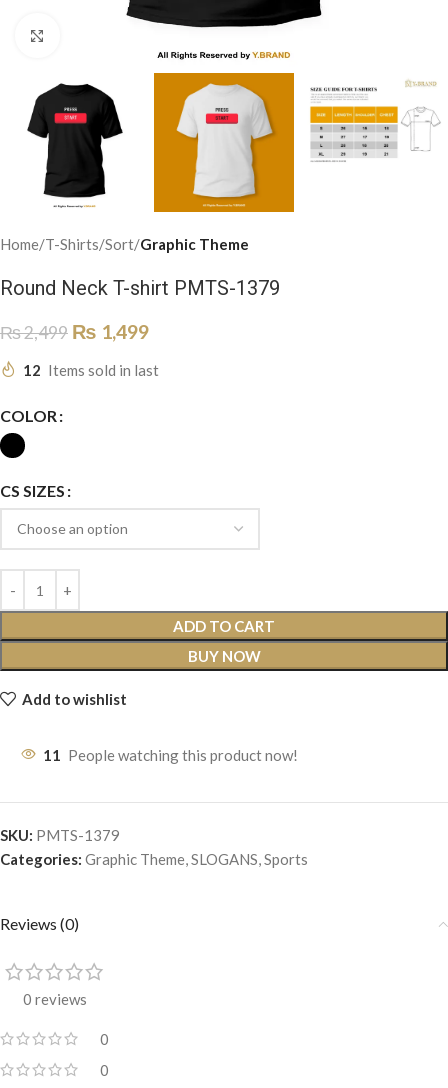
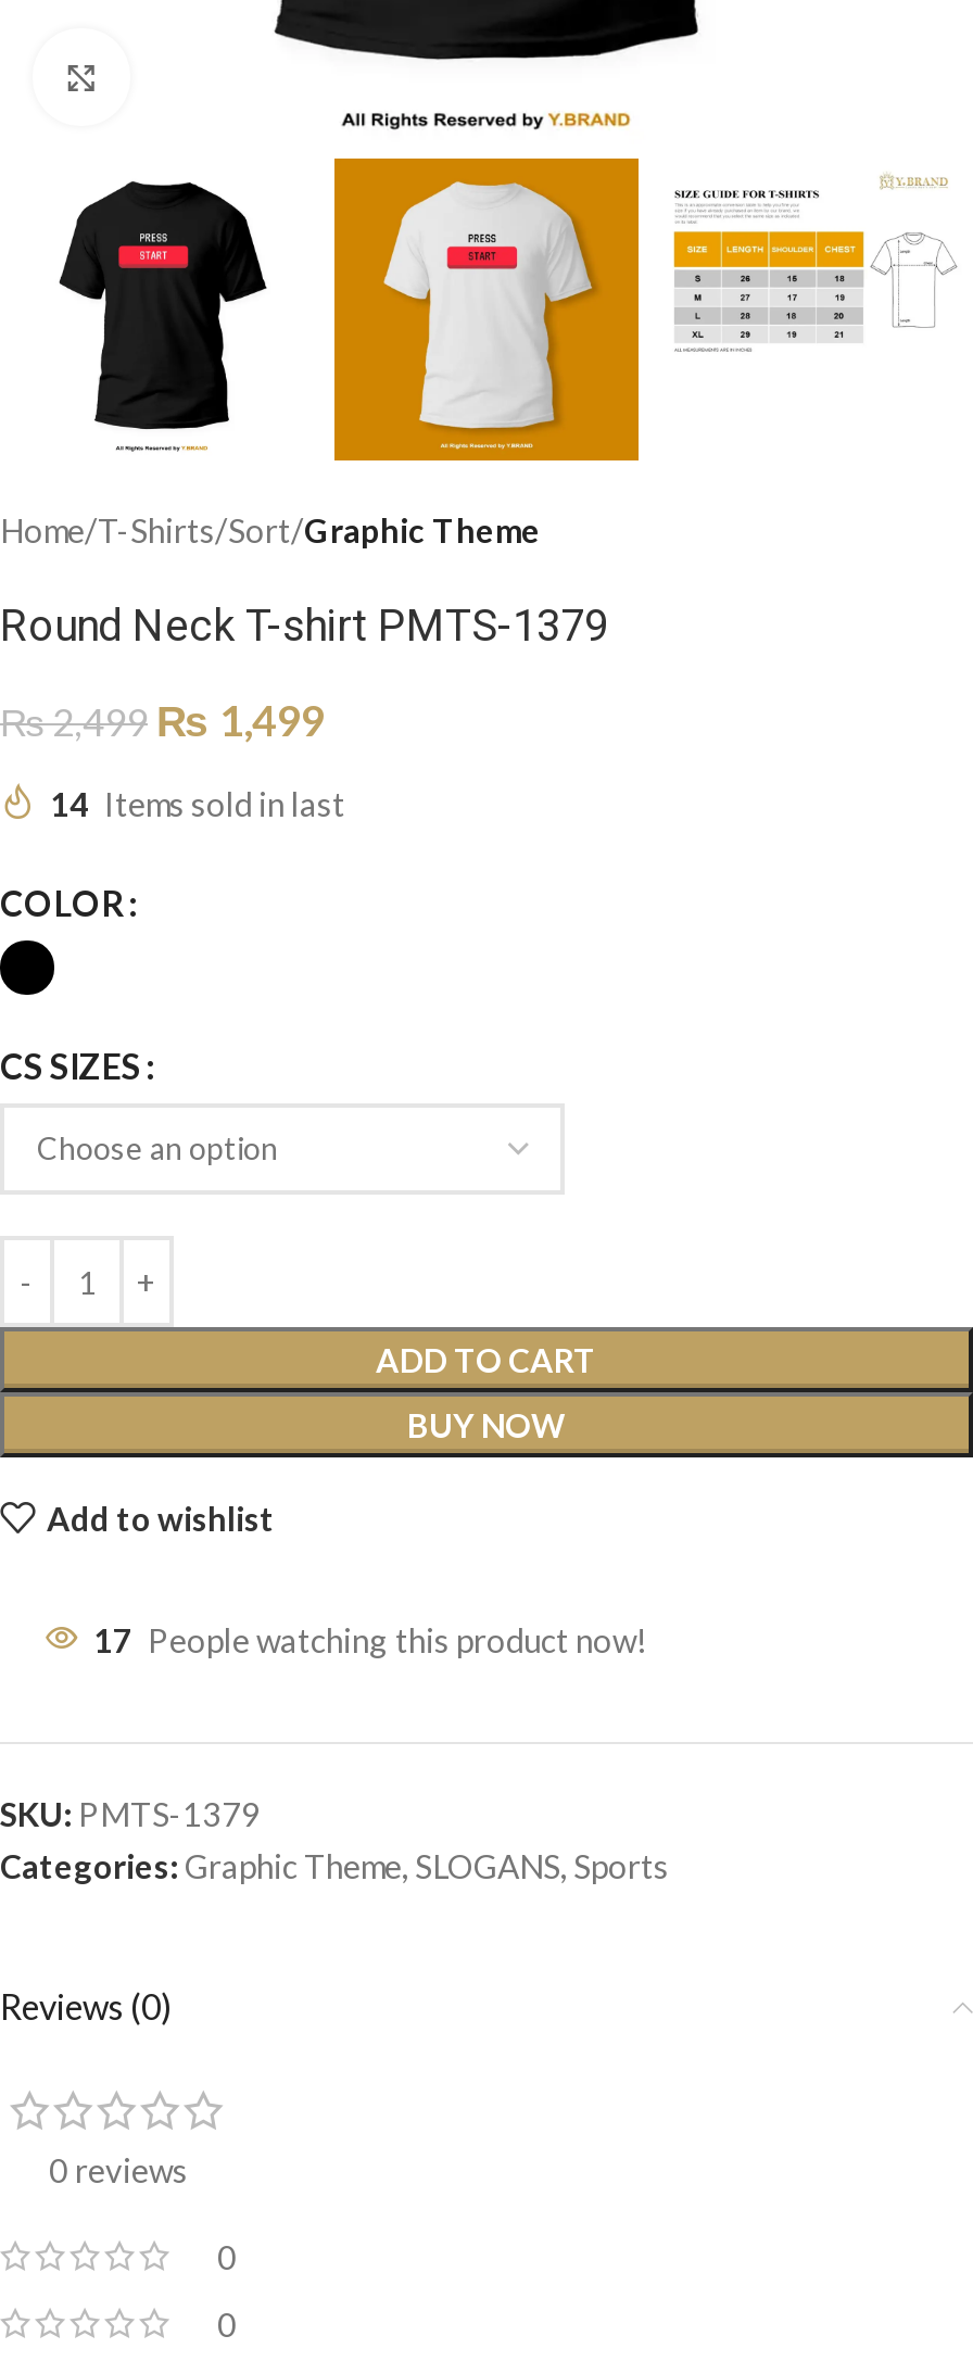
[23,361,159,379] 12 Items sold in last -> [50,785,345,824] 14 Items sold in last
[43,746,298,764] 11 People watching this product now! -> [93,1621,647,1660] 17 People watching this product now!

